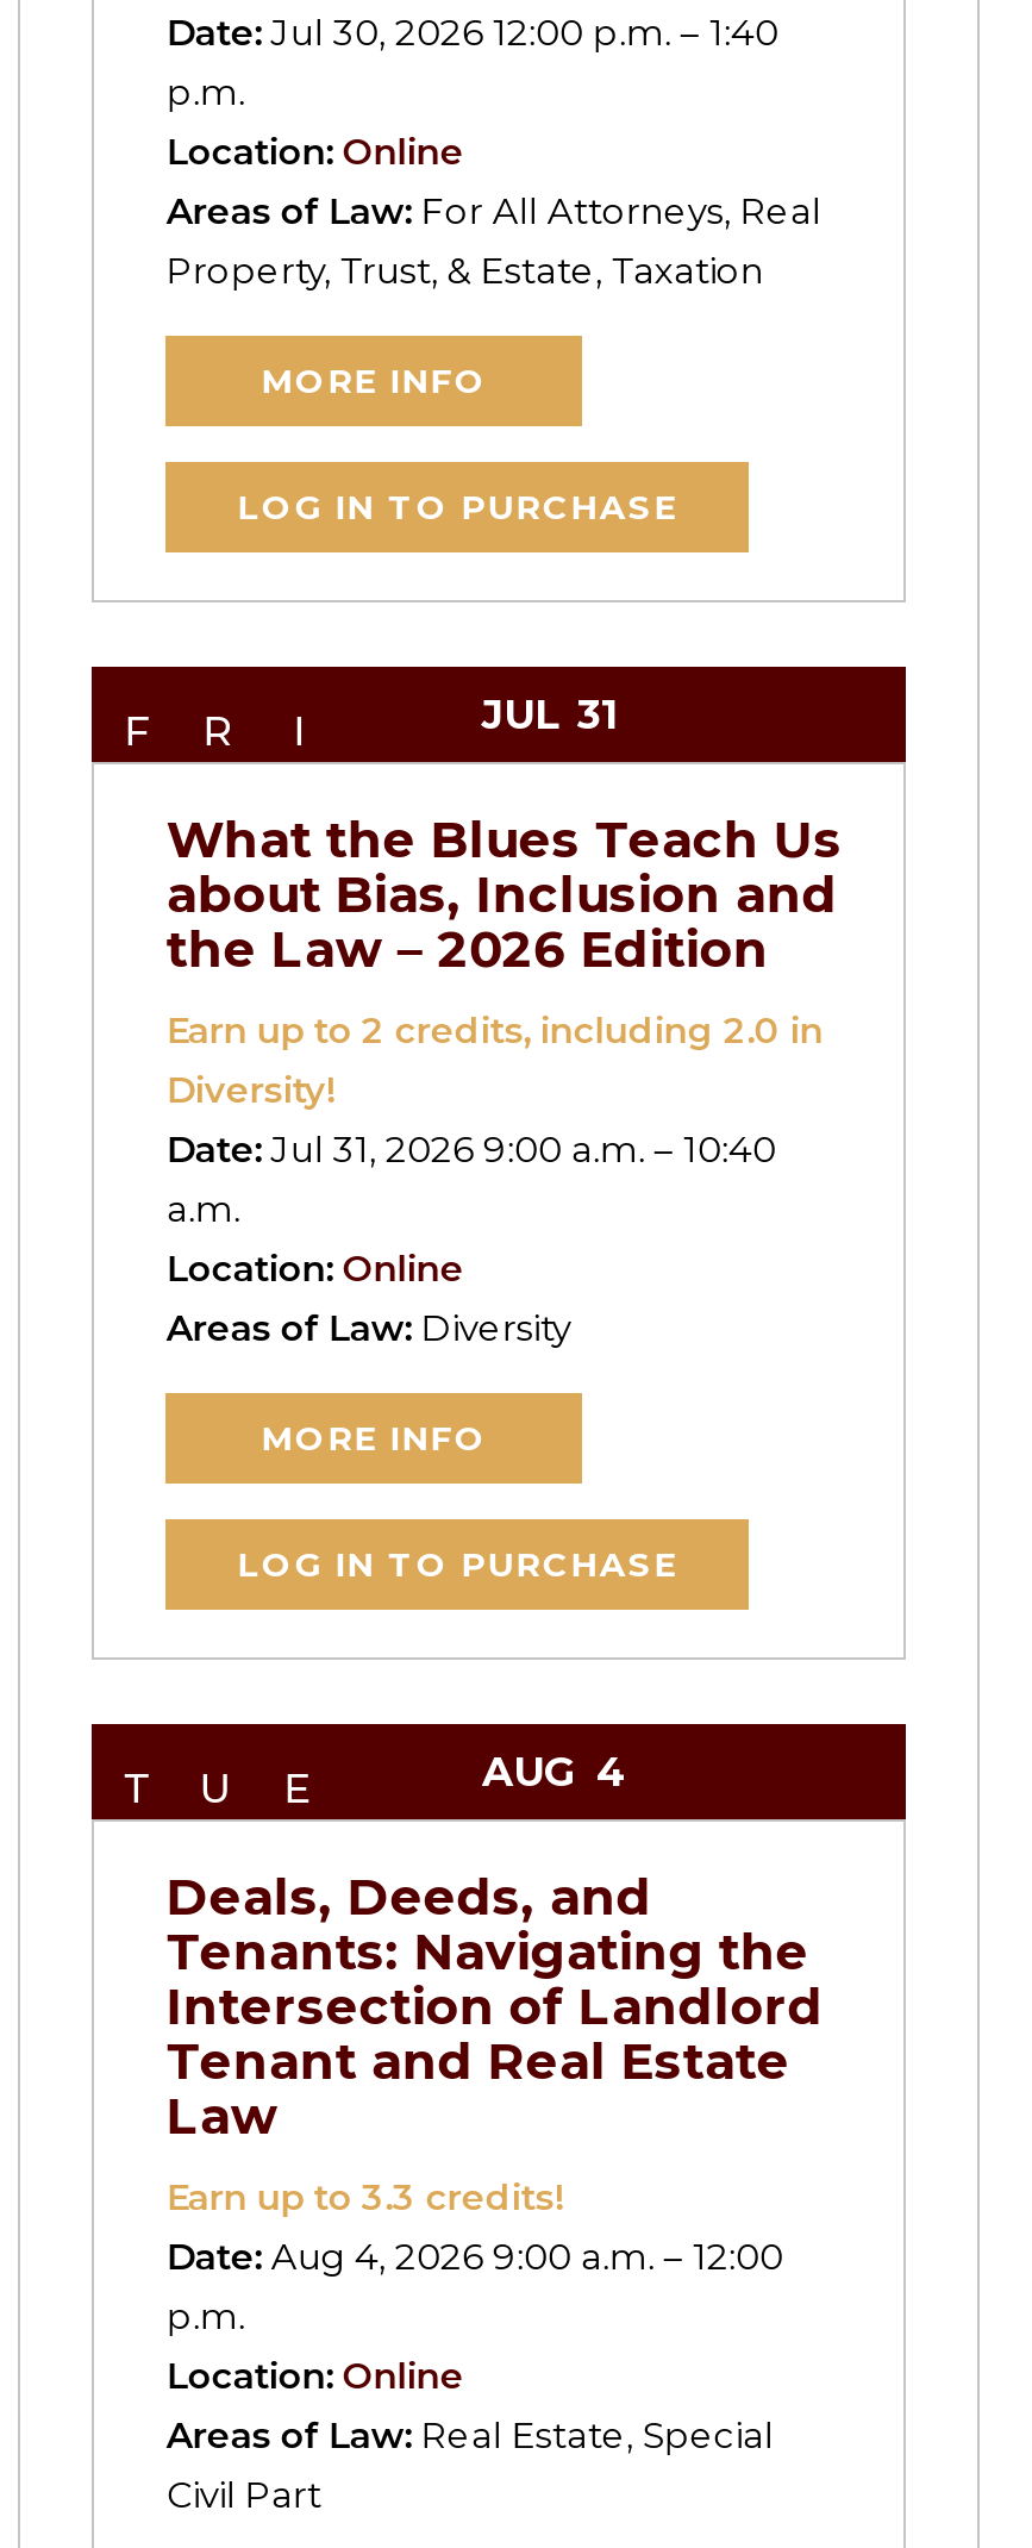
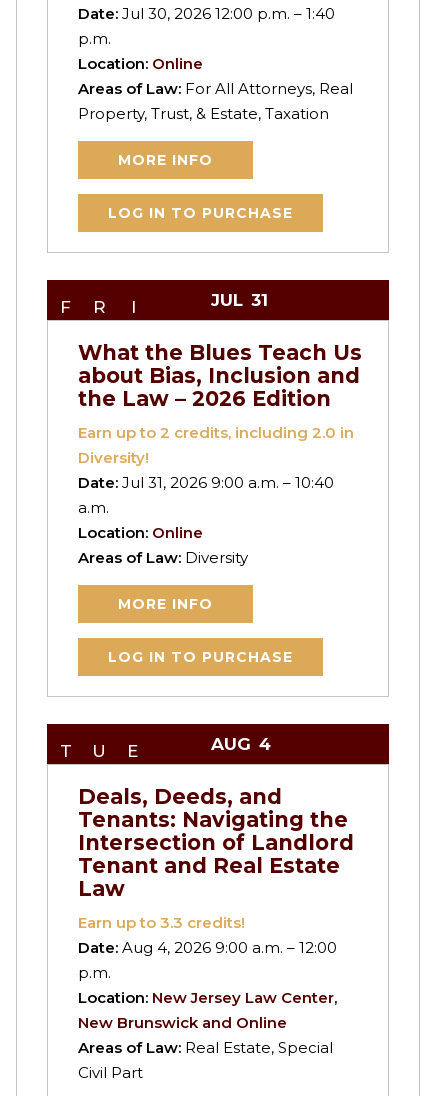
[166,2353,464,2398] Location: Online -> [78,988,337,1032] Location: New Jersey Law Center, | New Brunswick and Online

